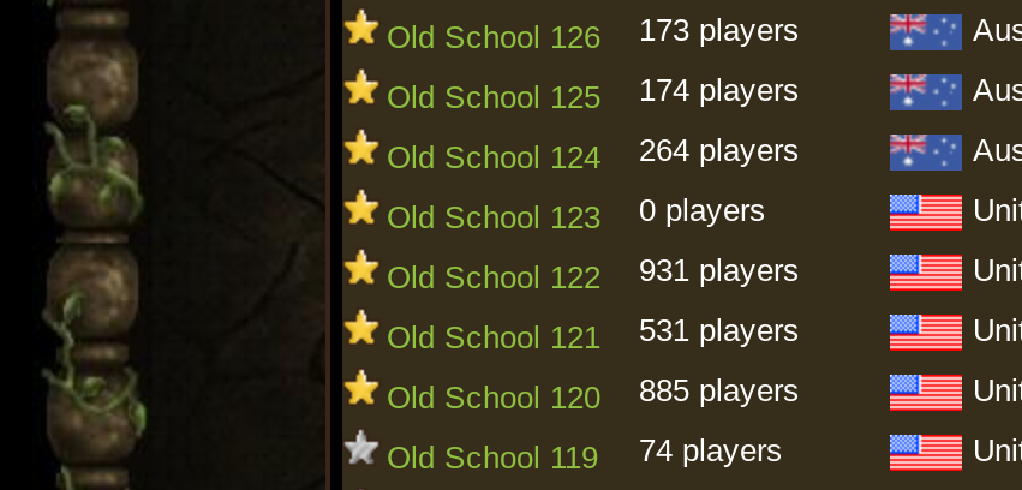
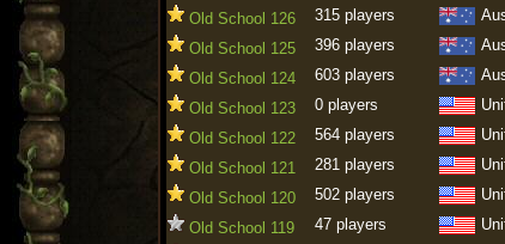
[387,12,800,55] Old School 126 173 players -> [188,6,394,28] Old School 126 315 players
[387,72,800,115] Old School 125 174 players -> [188,36,394,57] Old School 125 396 players
[387,132,800,175] Old School 124 264 players -> [188,66,394,87] Old School 124 603 players
[387,252,800,295] Old School 122 931 players -> [188,126,394,147] Old School 122 564 players
[387,312,800,355] Old School 121 531 players -> [188,155,394,177] Old School 121 281 players
[387,372,800,416] Old School 120 885 players -> [188,185,394,207] Old School 120 502 players
[387,432,783,476] Old School 119 74 players -> [188,215,386,237] Old School 119 47 players

